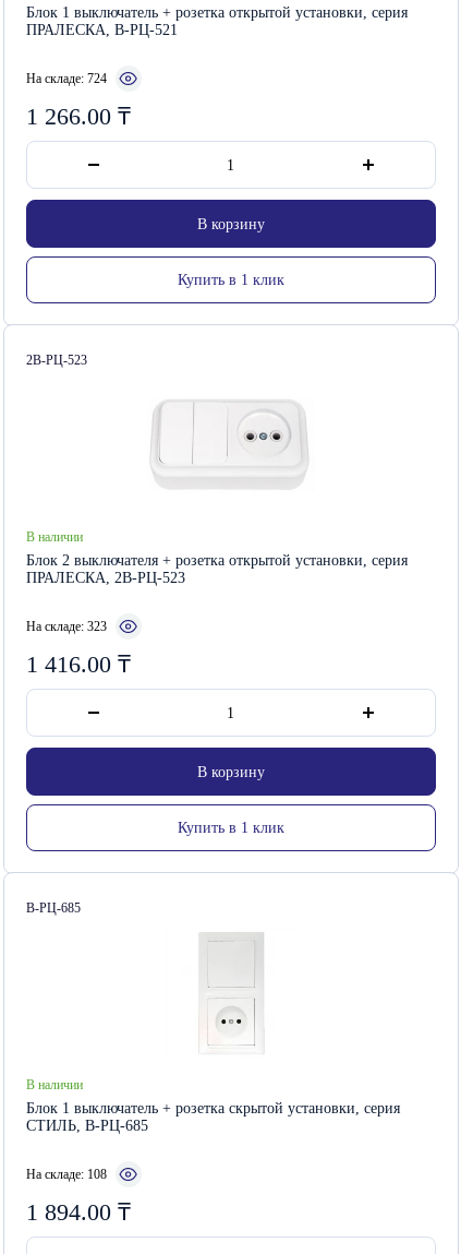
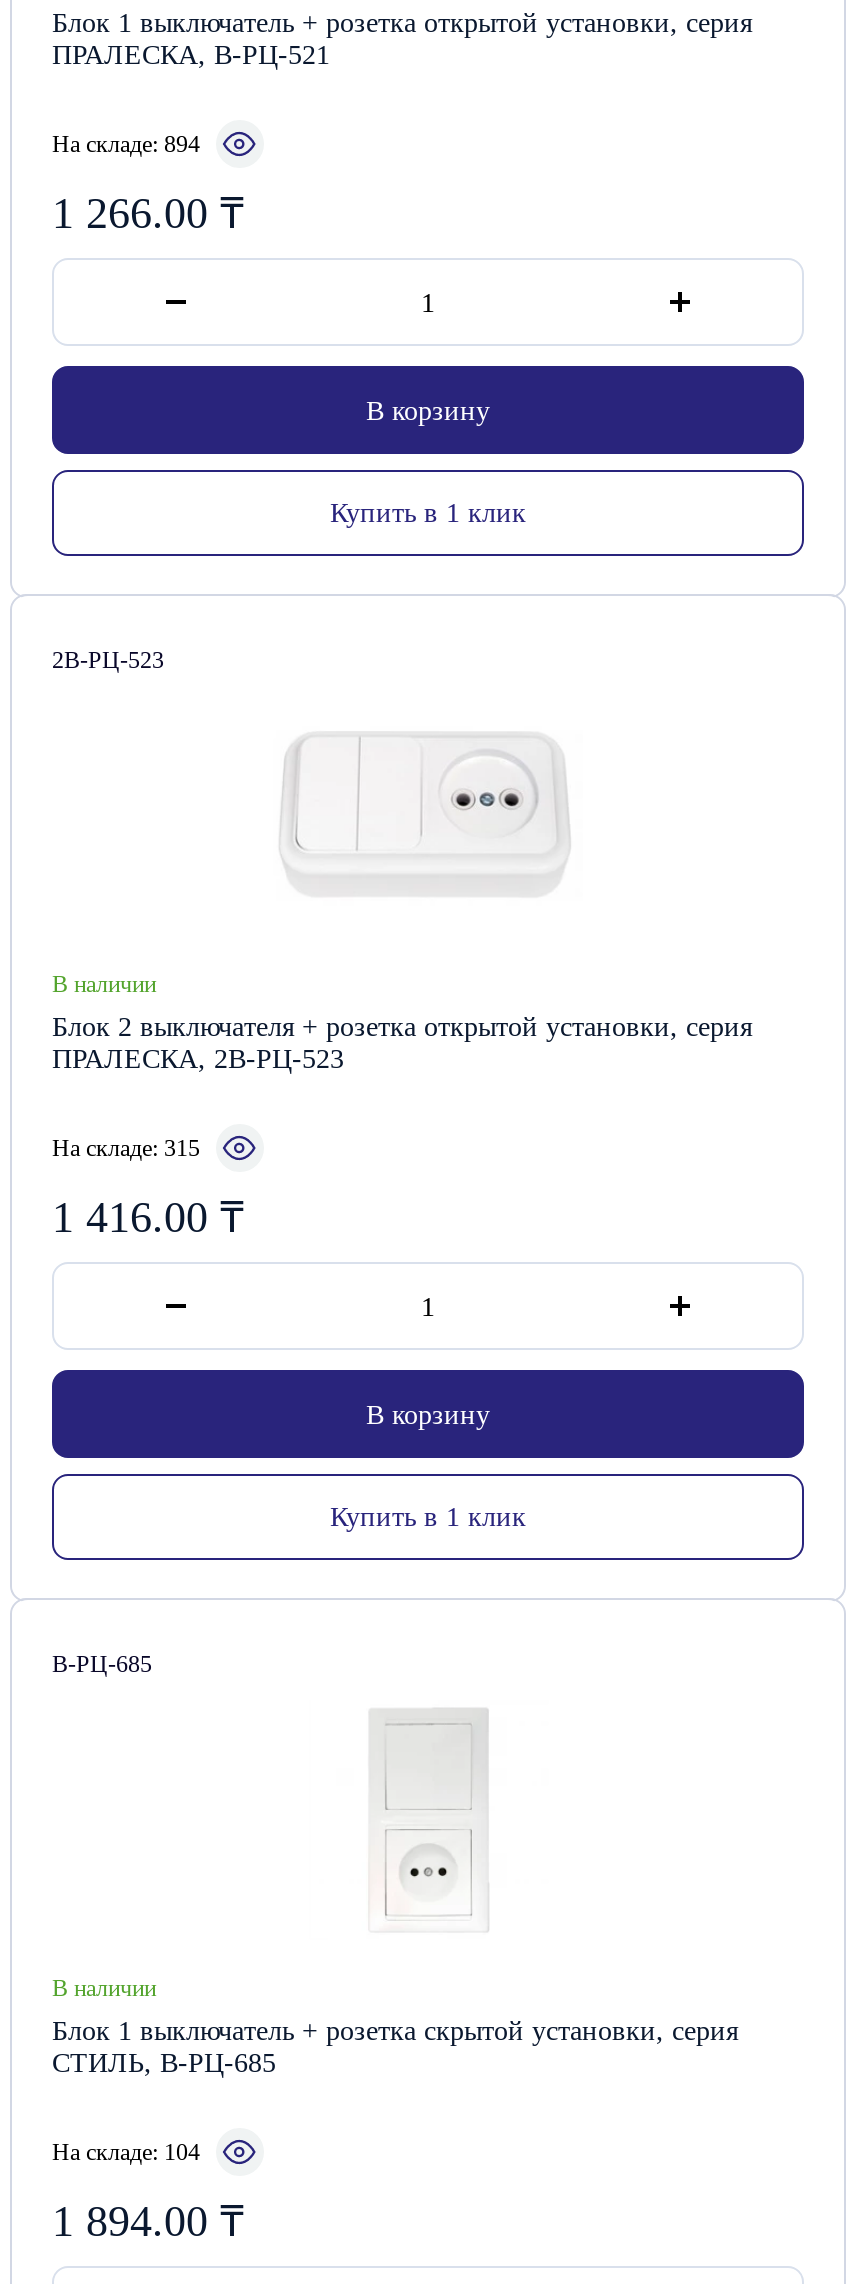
[26,71,107,86] На складе: 724 -> [52,130,200,158] На складе: 894
[26,619,107,634] На складе: 323 -> [52,1134,200,1162] На складе: 315
[26,1167,107,1182] На складе: 108 -> [52,2138,200,2166] На складе: 104

